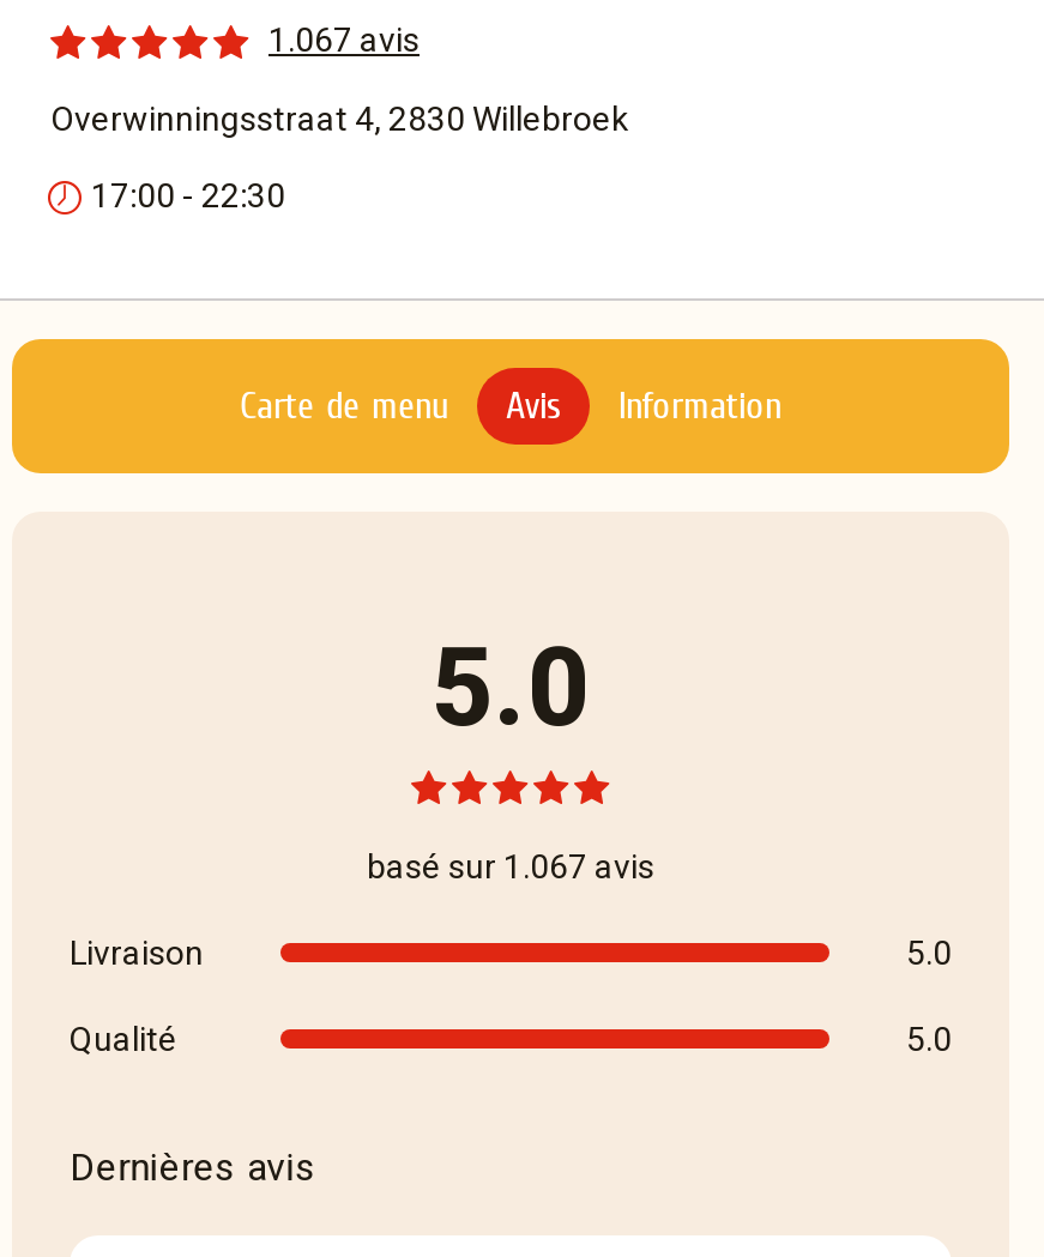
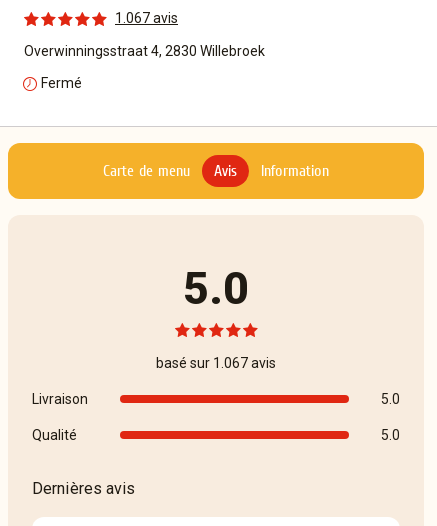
[91,176,285,214] 17:00 - 22:30 -> [41,75,82,91] Fermé

